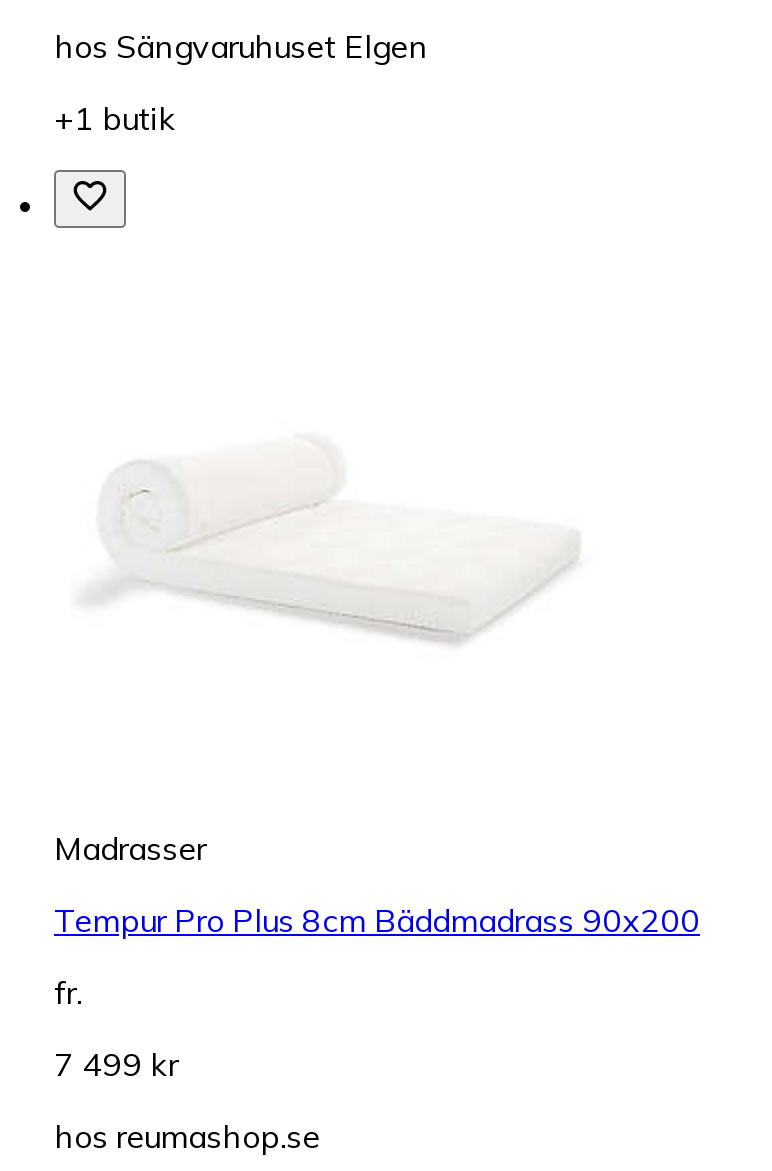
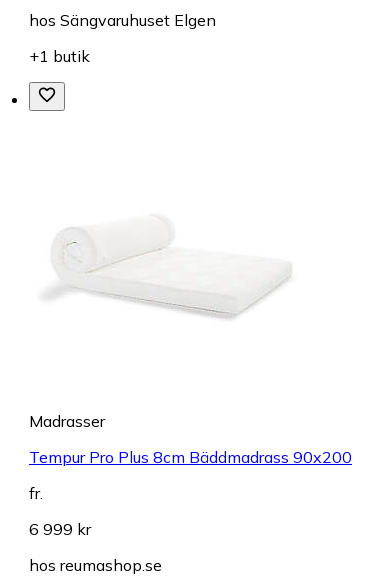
[54,1044,178,1084] 7 499 kr -> [29,519,91,539] 6 999 kr

